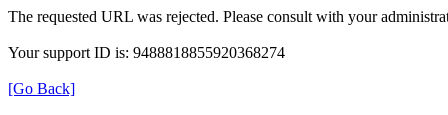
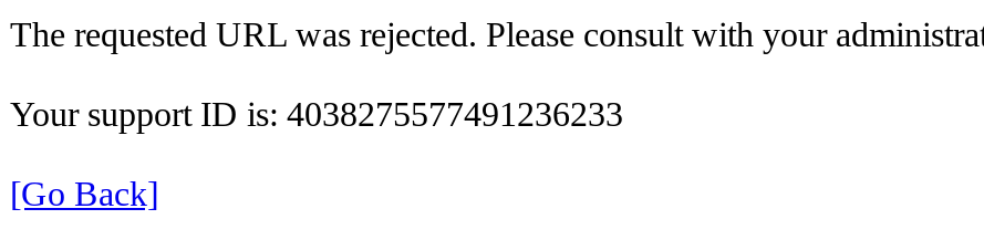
[8,44,285,61] Your support ID is: 9488818855920368274 -> [10,95,623,133] Your support ID is: 4038275577491236233

